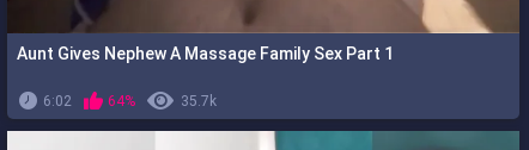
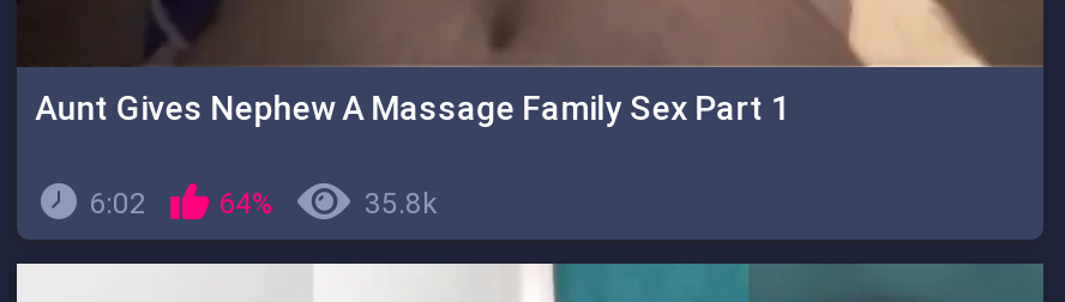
[181,93,217,110] 35.7k -> [365,188,437,221] 35.8k

